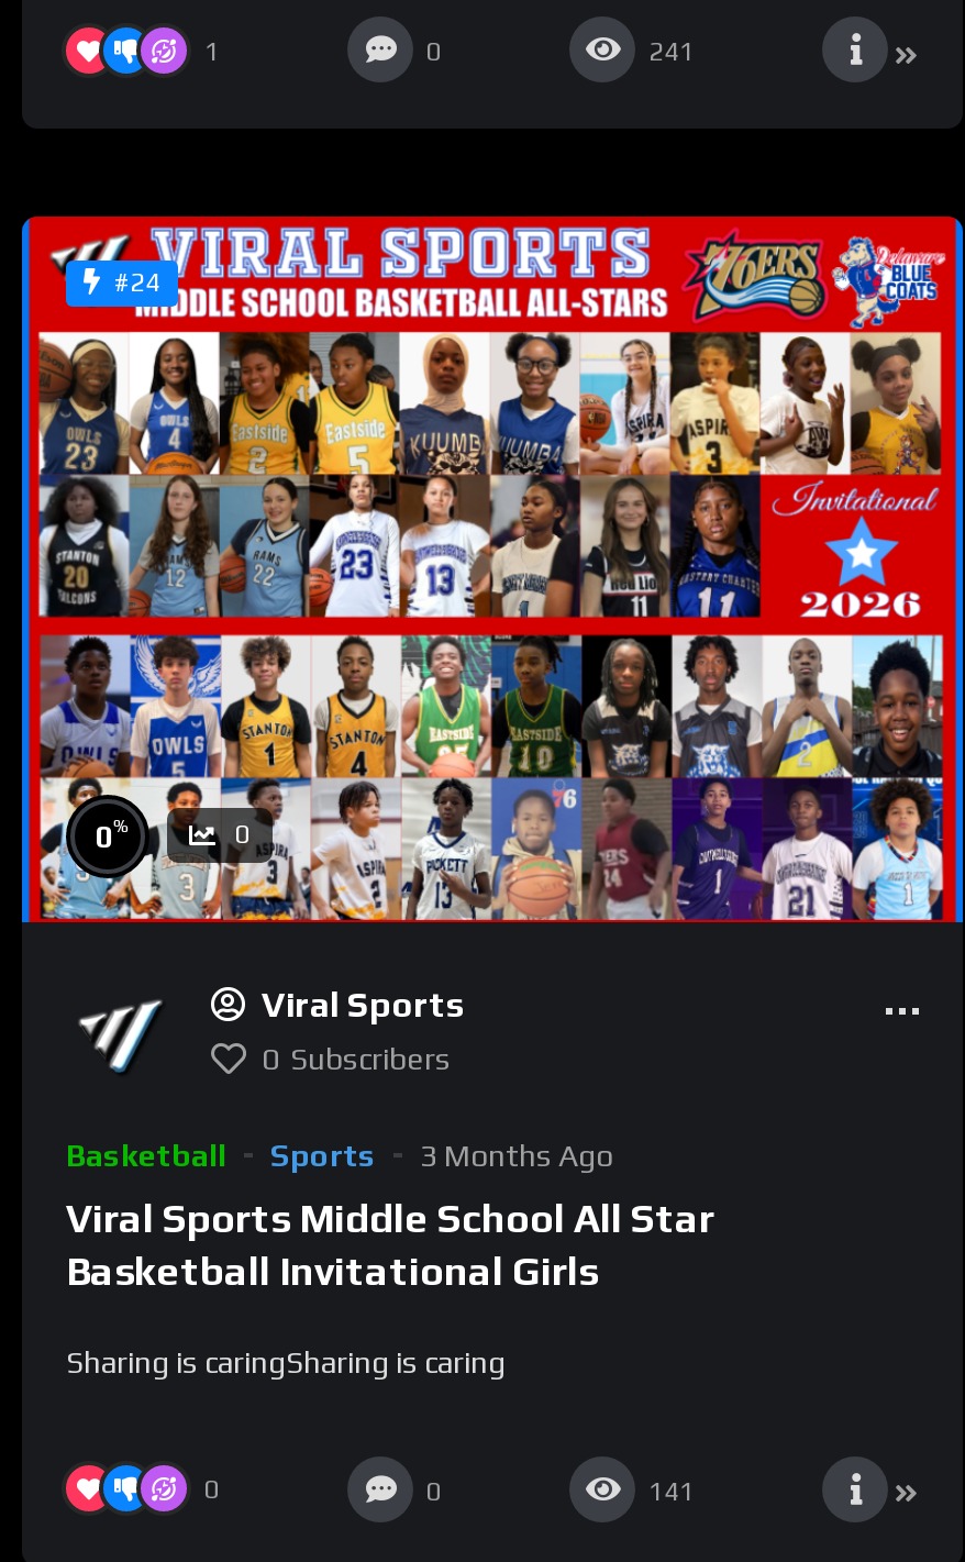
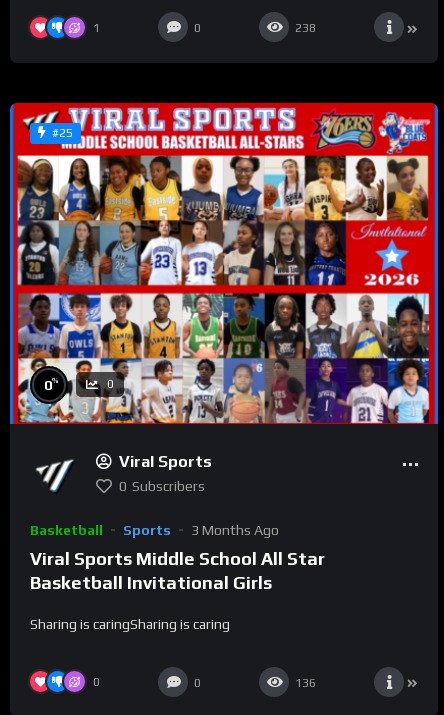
[648,37,695,68] 241 -> [295,21,316,35] 238
[114,267,160,298] #24 -> [52,126,73,140] #25
[648,1476,695,1506] 141 -> [295,676,316,690] 136

